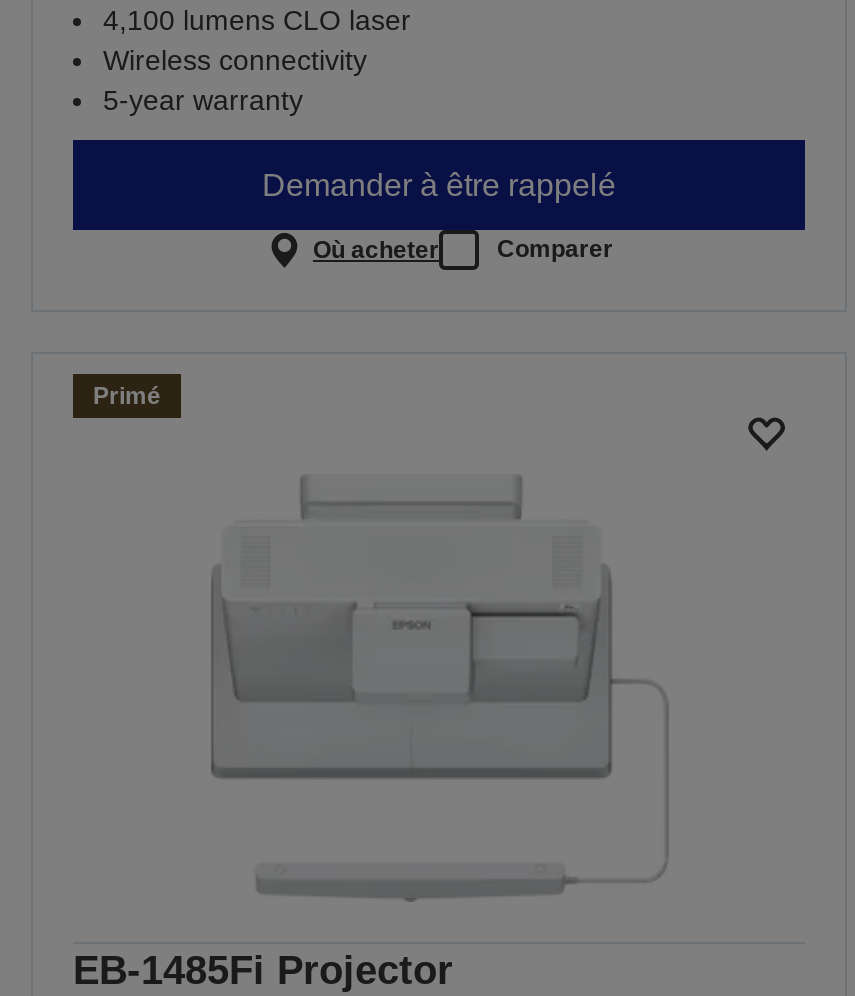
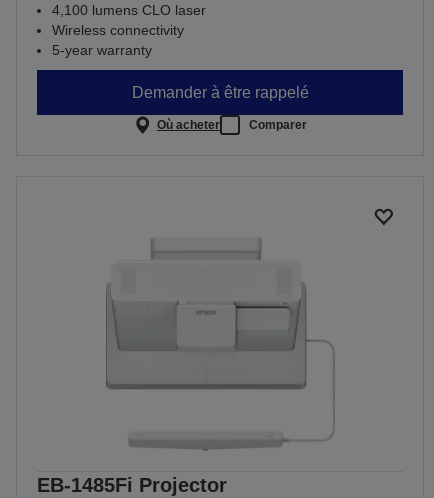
[93,383,161,411] Primé -> none

